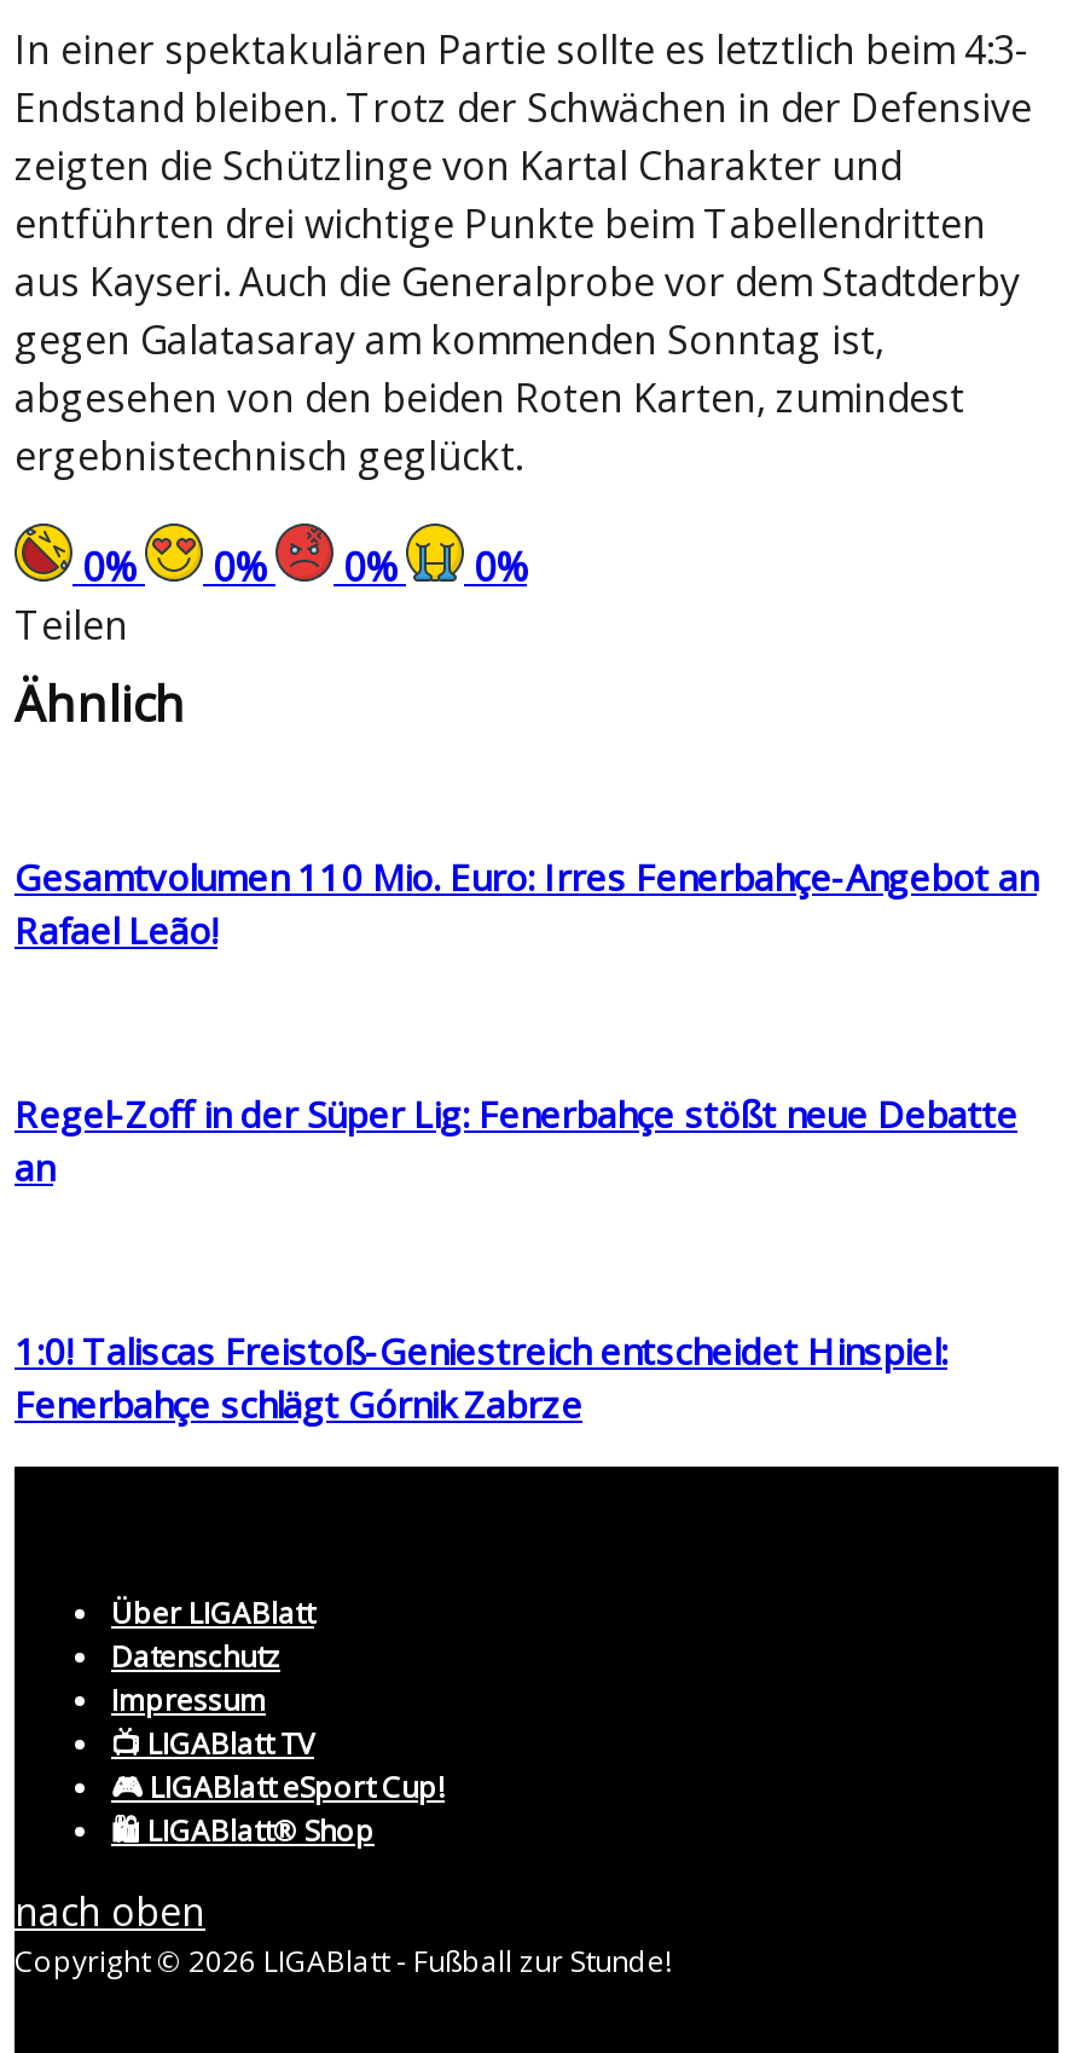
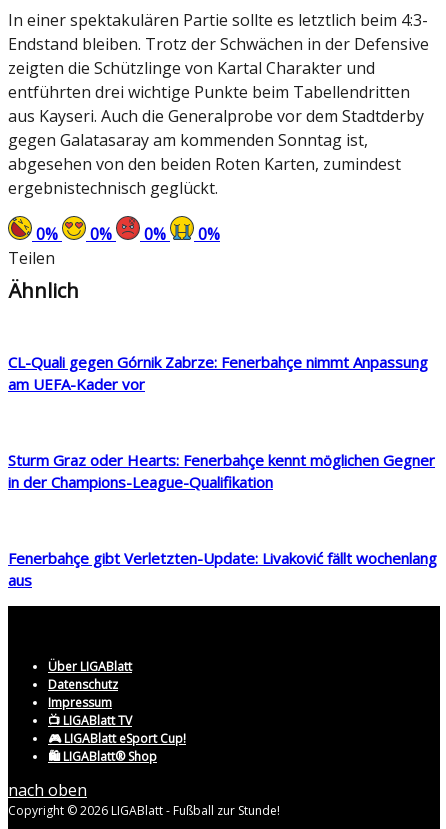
[14,853,1037,954] Gesamtvolumen 110 Mio. Euro: Irres Fenerbahçe-Angebot an | Rafael Leão! -> [8,352,428,394] CL-Quali gegen Górnik Zabrze: Fenerbahçe nimmt Anpassung | am UEFA-Kader vor
[14,1090,1017,1191] Regel-Zoff in der Süper Lig: Fenerbahçe stößt neue Debatte | an -> [8,450,435,492] Sturm Graz oder Hearts: Fenerbahçe kennt möglichen Gegner | in der Champions-League-Qualifikation
[14,1327,947,1428] 1:0! Taliscas Freistoß-Geniestreich entscheidet Hinspiel: | Fenerbahçe schlägt Górnik Zabrze -> [8,548,437,590] Fenerbahçe gibt Verletzten-Update: Livaković fällt wochenlang | aus

